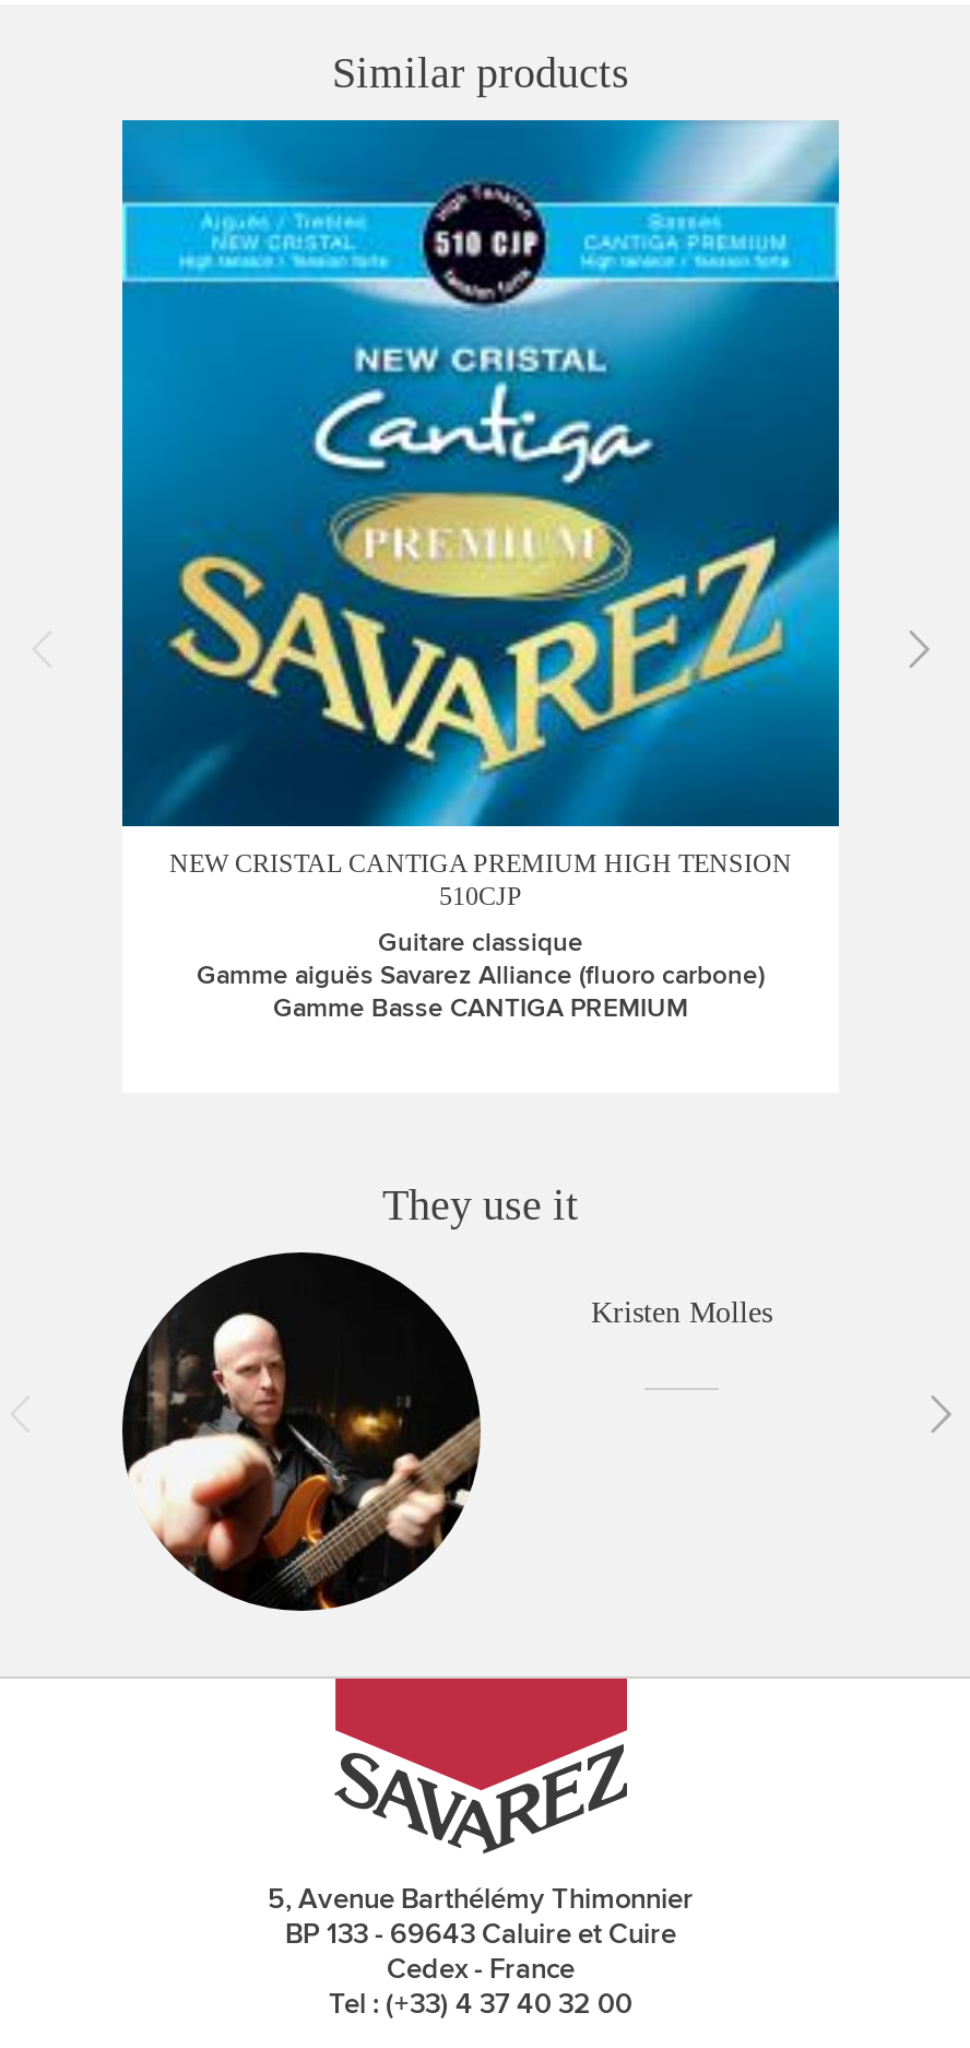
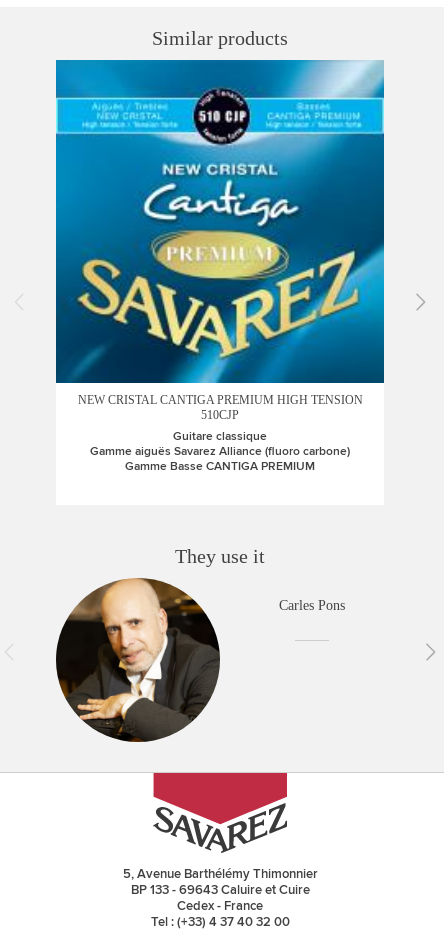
[129,1250,481,1611] [image] -> [58,577,220,742] [image]
[591,1295,772,1328] Kristen Molles -> [279,597,345,612] Carles Pons

